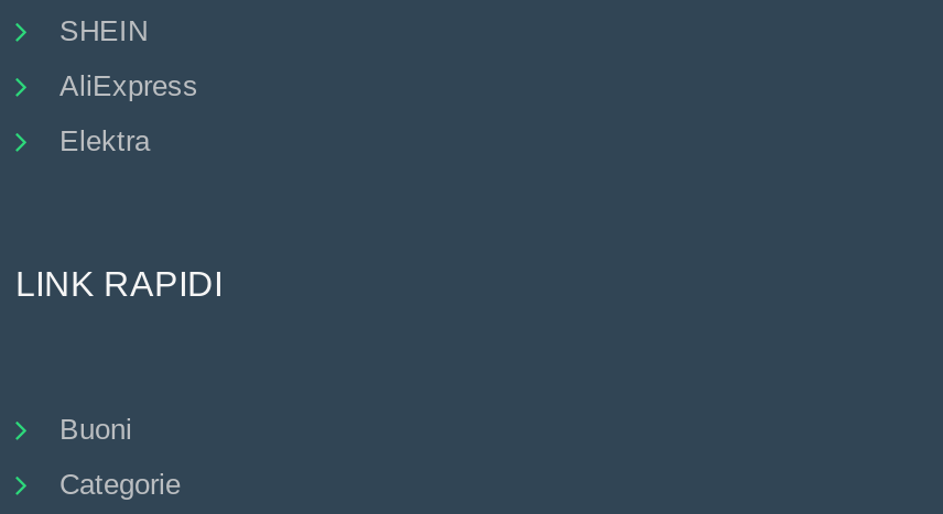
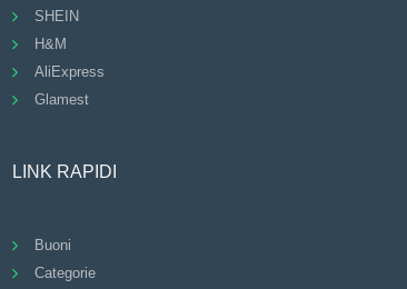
none -> [34,36,67,52] H&M
[59,125,150,158] Elektra -> [34,91,89,108] Glamest

